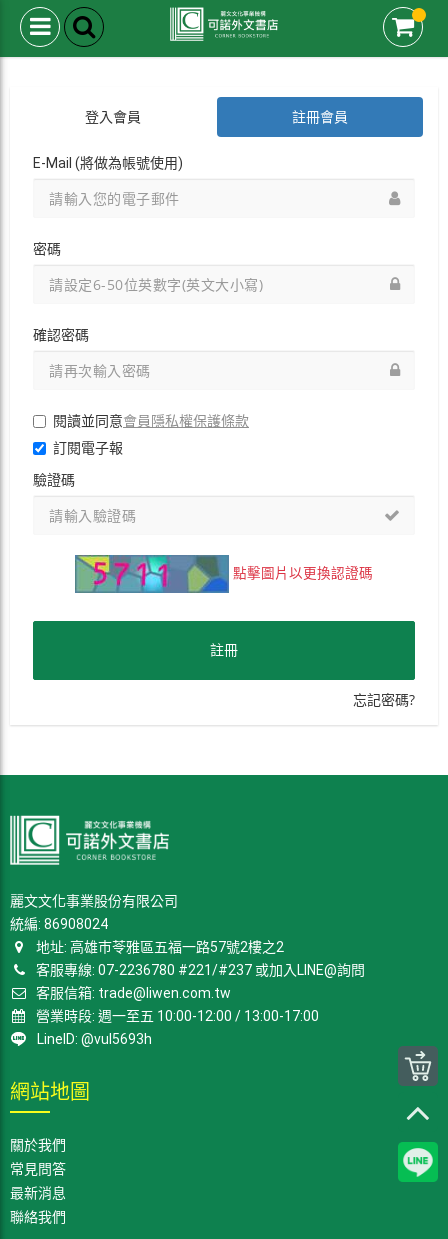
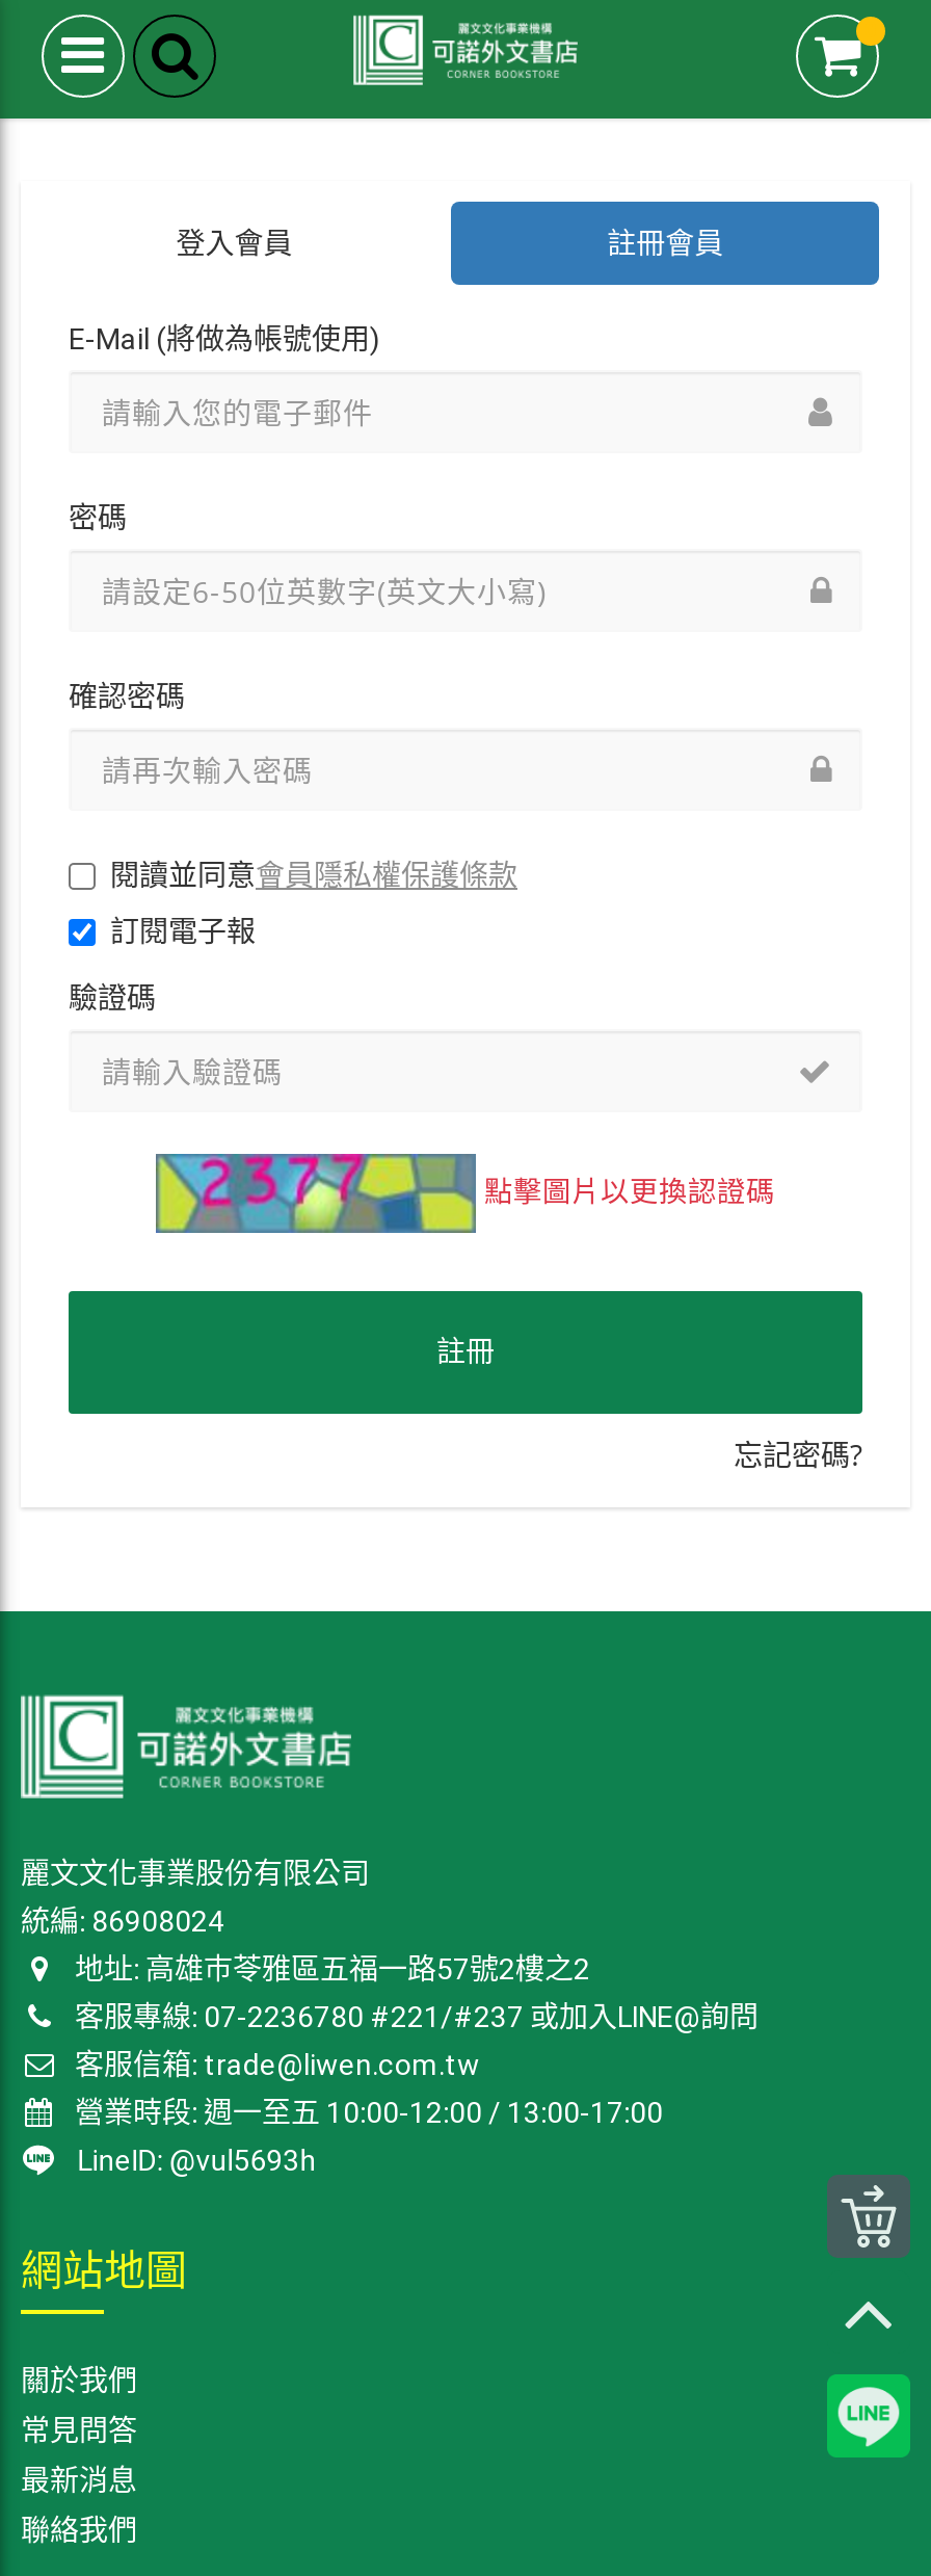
[76,554,229,593] [image] -> [158,1152,476,1233] [image]

